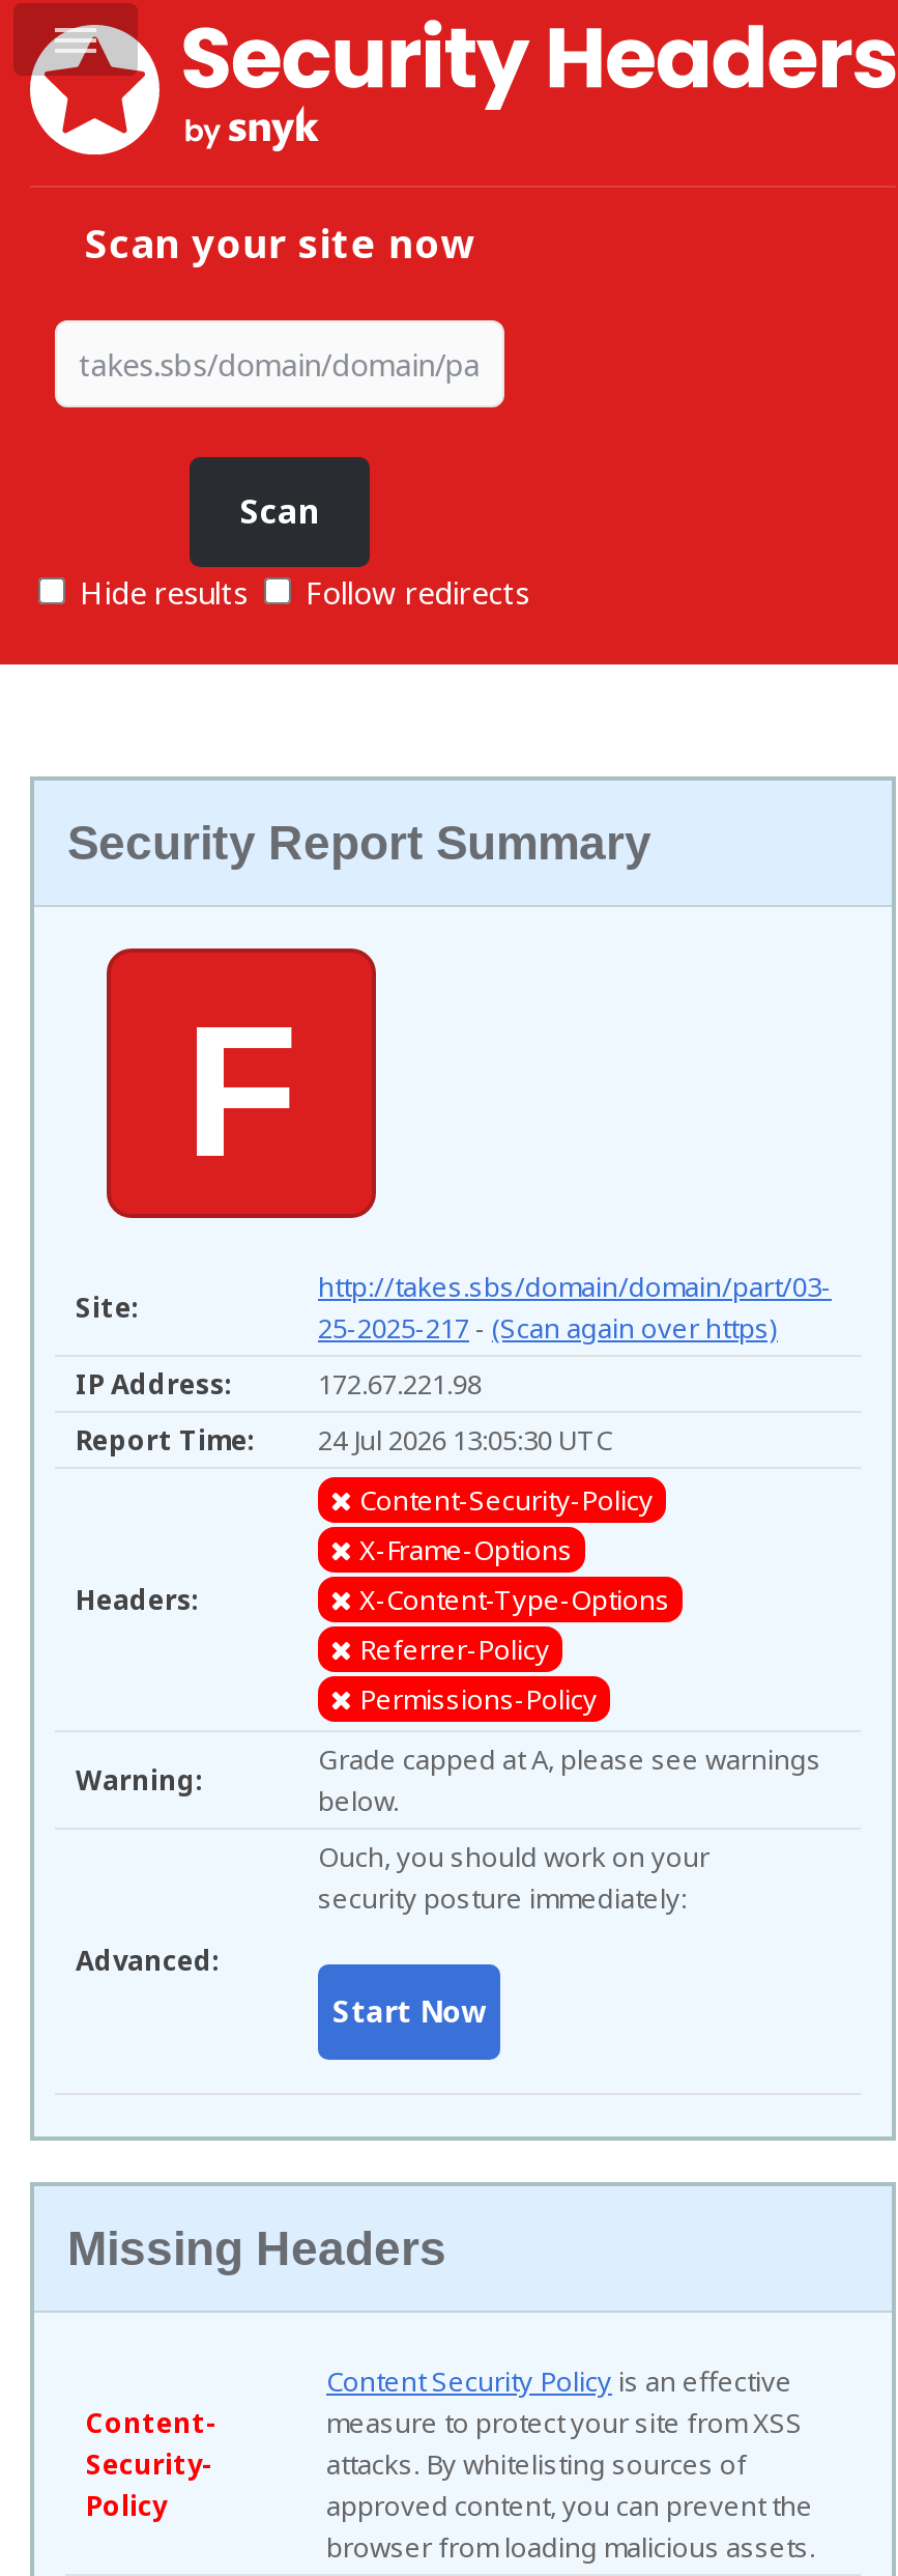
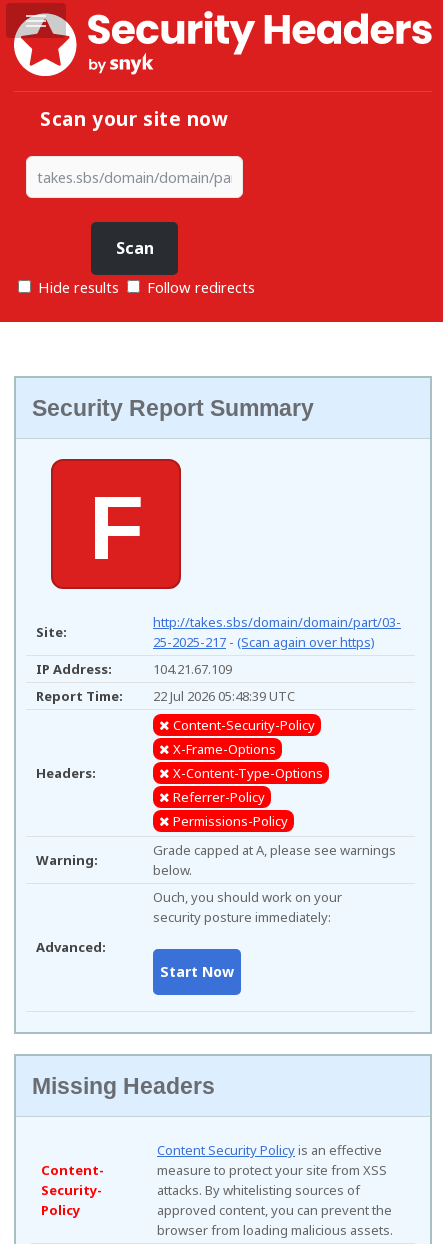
[318,1366,482,1403] 172.67.221.98 -> [153,660,232,678] 104.21.67.109
[76,1422,612,1459] Report Time: 24 Jul 2026 13:05:30 UTC -> [36,687,295,705] Report Time: 22 Jul 2026 05:48:39 UTC

